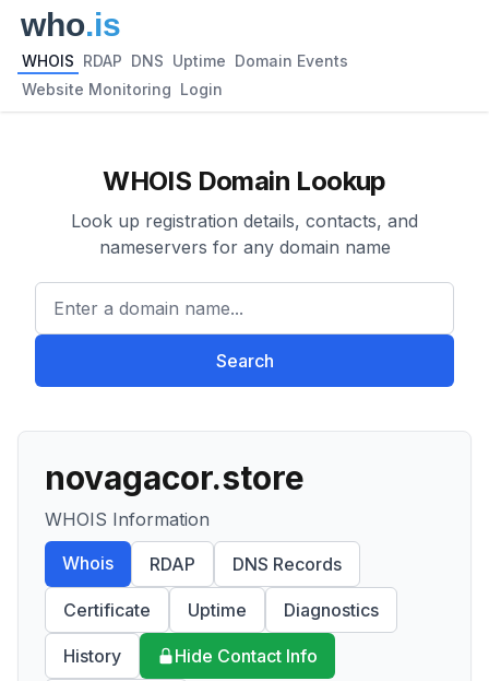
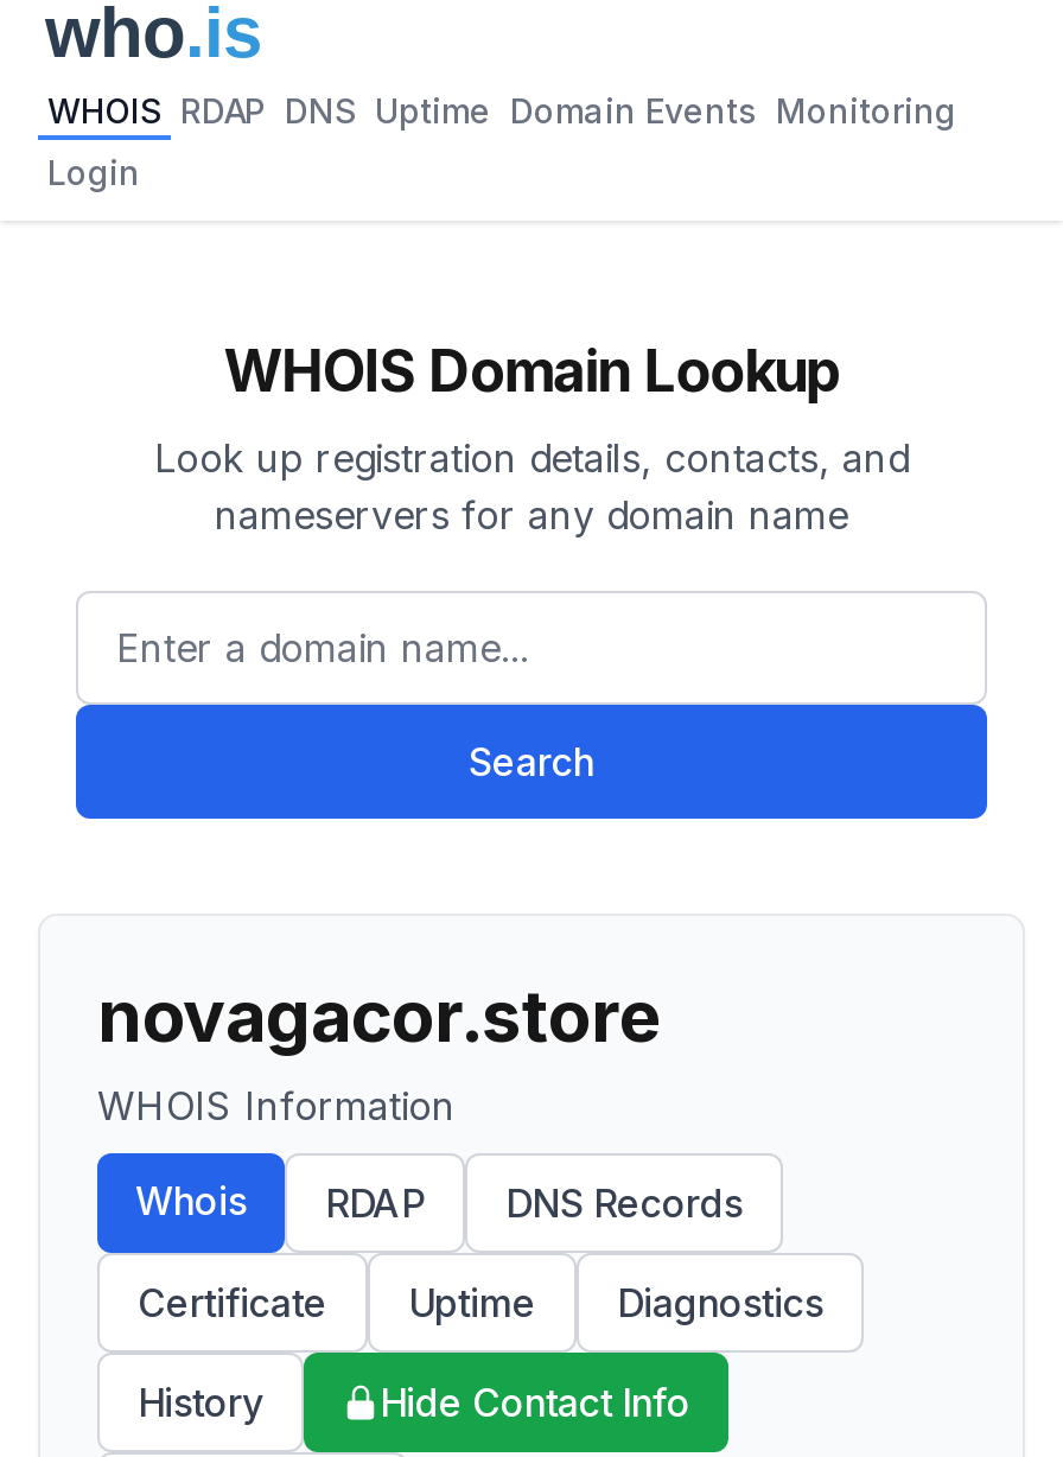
[22,51,348,70] WHOIS RDAP DNS Uptime Domain Events -> [47,90,956,131] WHOIS RDAP DNS Uptime Domain Events Monitoring
[22,80,223,98] Website Monitoring Login -> [47,152,140,192] Login

